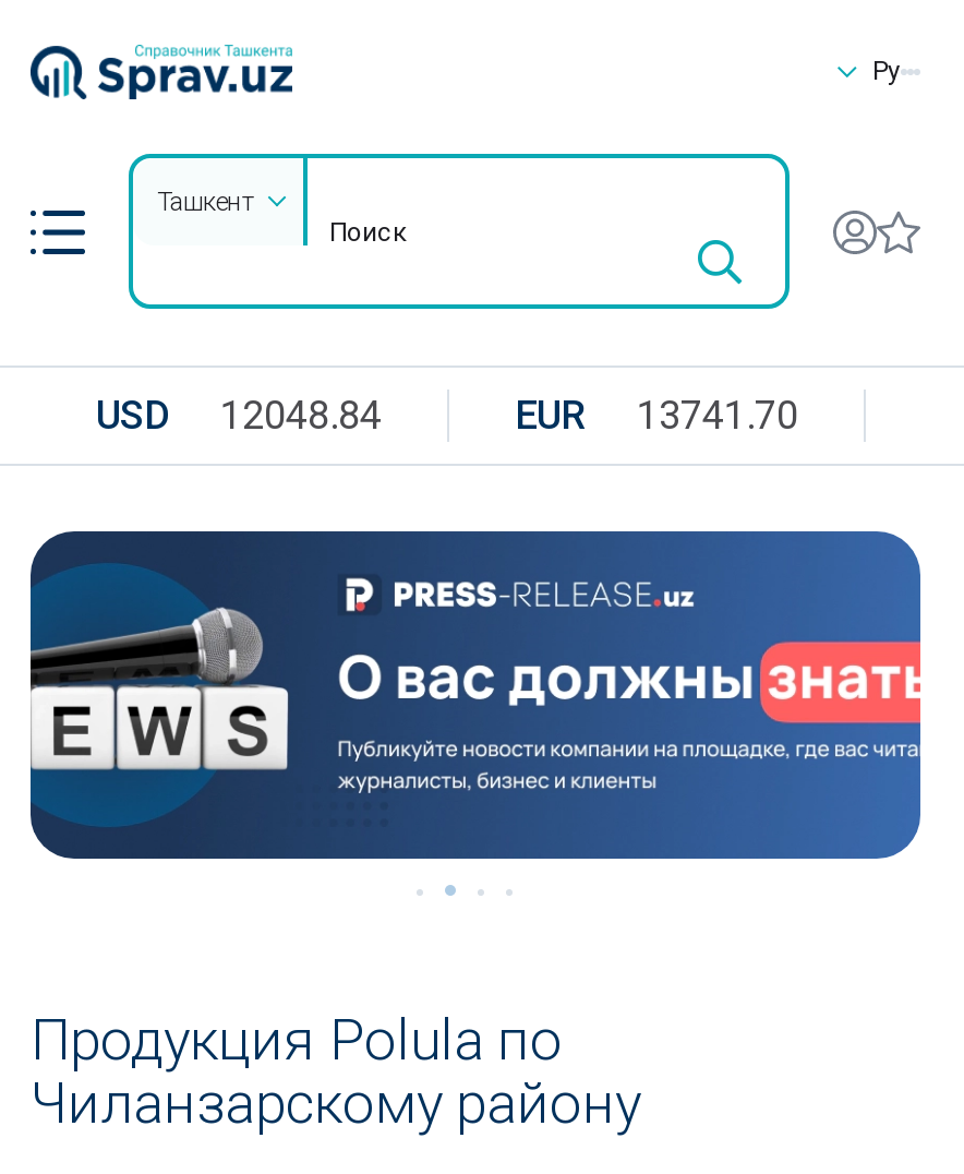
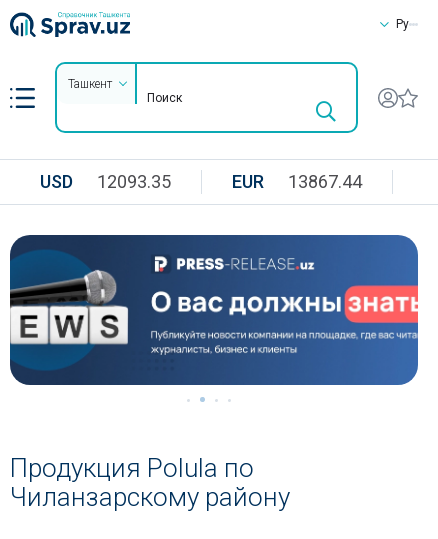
[96,392,382,438] USD 12048.84 -> [40,171,171,192] USD 12093.35
[515,392,798,438] EUR 13741.70 -> [232,171,362,192] EUR 13867.44

